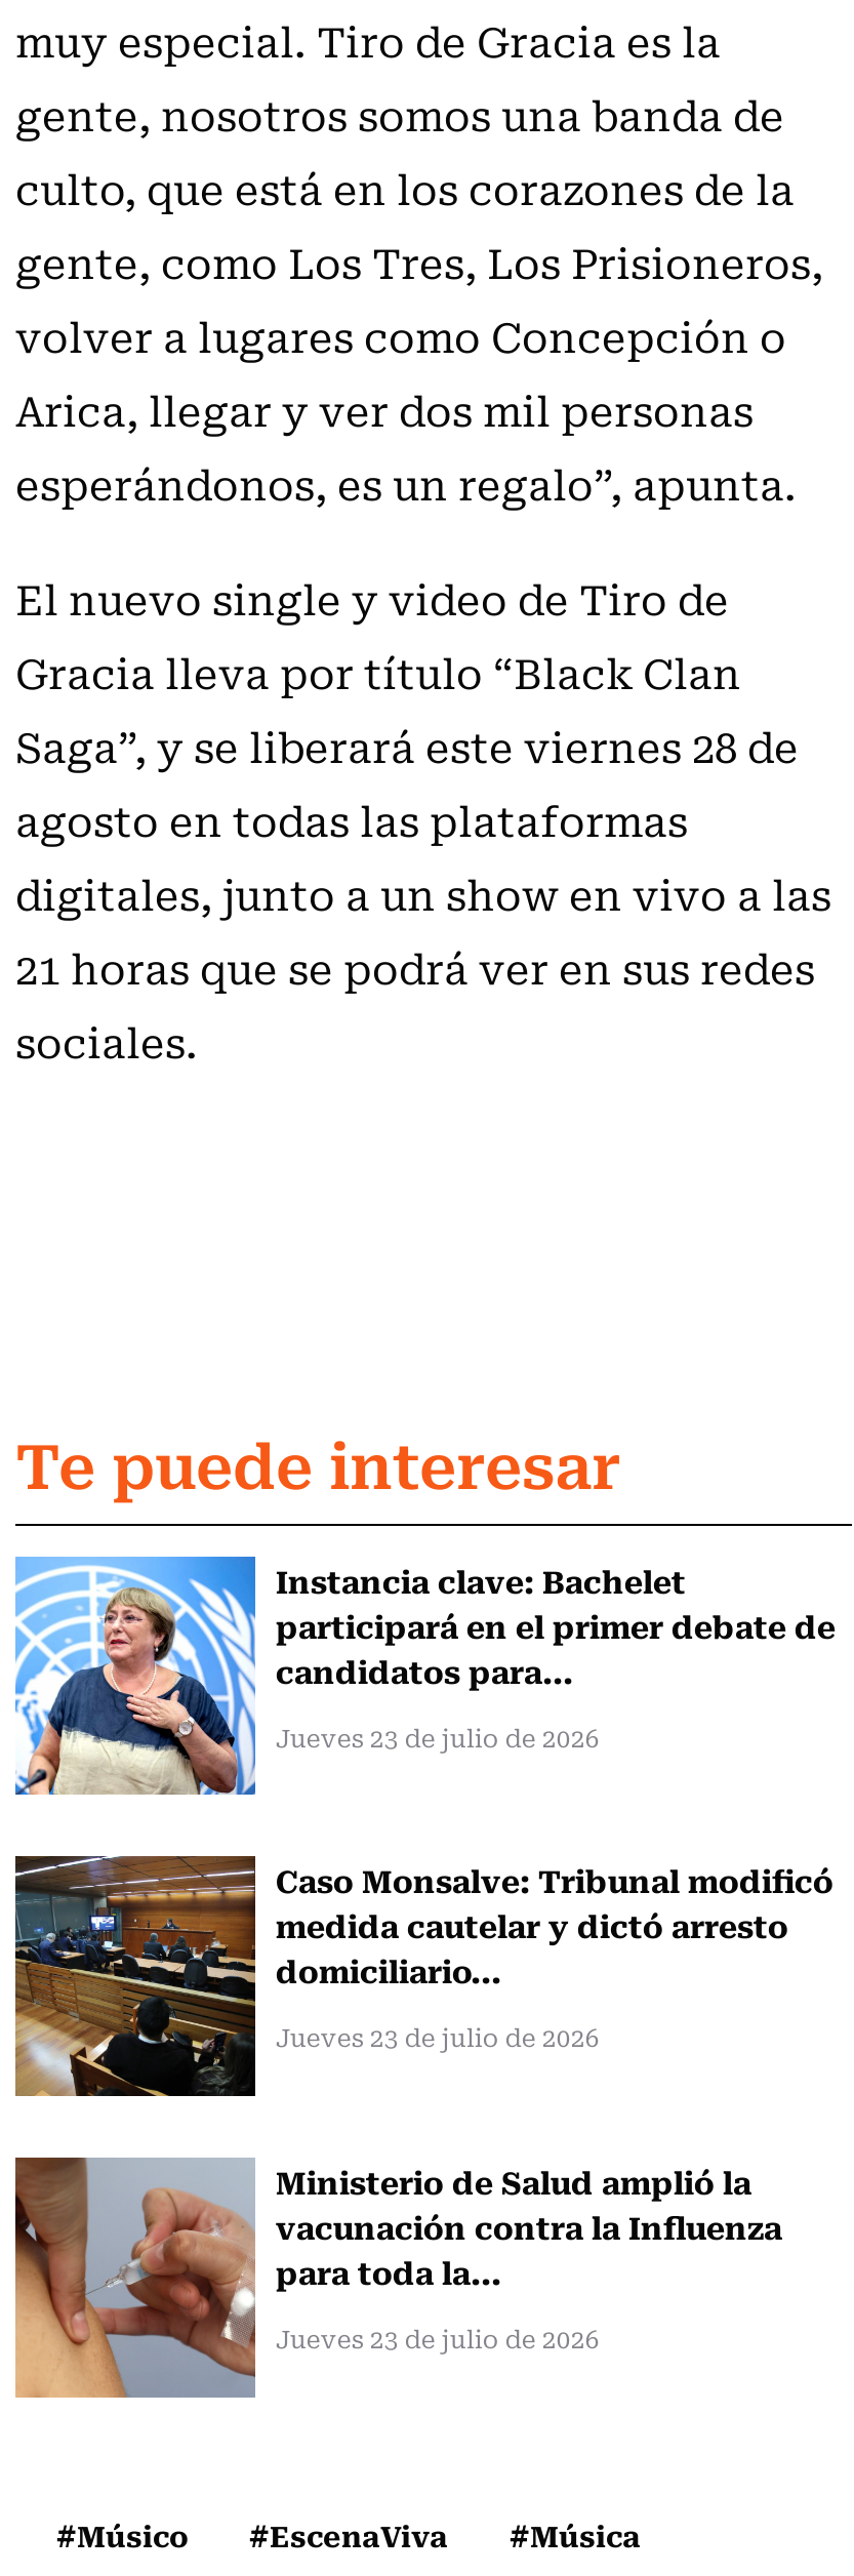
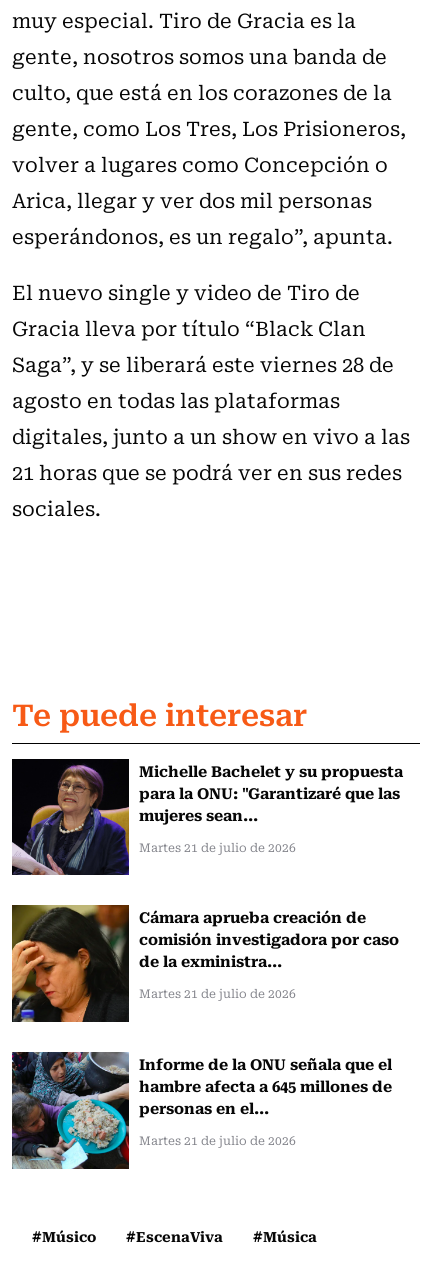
[13,1554,835,1797] [image] | Instancia clave: Bachelet | participará en el primer debate de | candidatos para... -> [11,757,403,876] [image] | Michelle Bachelet y su propuesta | para la ONU: "Garantizaré que las | mujeres sean...
[276,1718,600,1755] Jueves 23 de julio de 2026 -> [139,837,296,855] Martes 21 de julio de 2026
[13,1854,833,2098] [image] | Caso Monsalve: Tribunal modificó | medida cautelar y dictó arresto | domiciliario... -> [11,904,399,1023] [image] | Cámara aprueba creación de | comisión investigadora por caso | de la exministra...
[276,2019,600,2056] Jueves 23 de julio de 2026 -> [139,984,296,1002] Martes 21 de julio de 2026
[13,2156,782,2400] [image] | Ministerio de Salud amplió la | vacunación contra la Influenza | para toda la... -> [11,1051,392,1170] [image] | Informe de la ONU señala que el | hambre afecta a 645 millones de | personas en el...
[276,2320,600,2357] Jueves 23 de julio de 2026 -> [139,1131,296,1149] Martes 21 de julio de 2026

